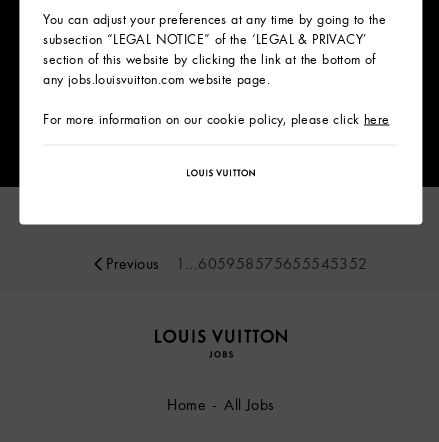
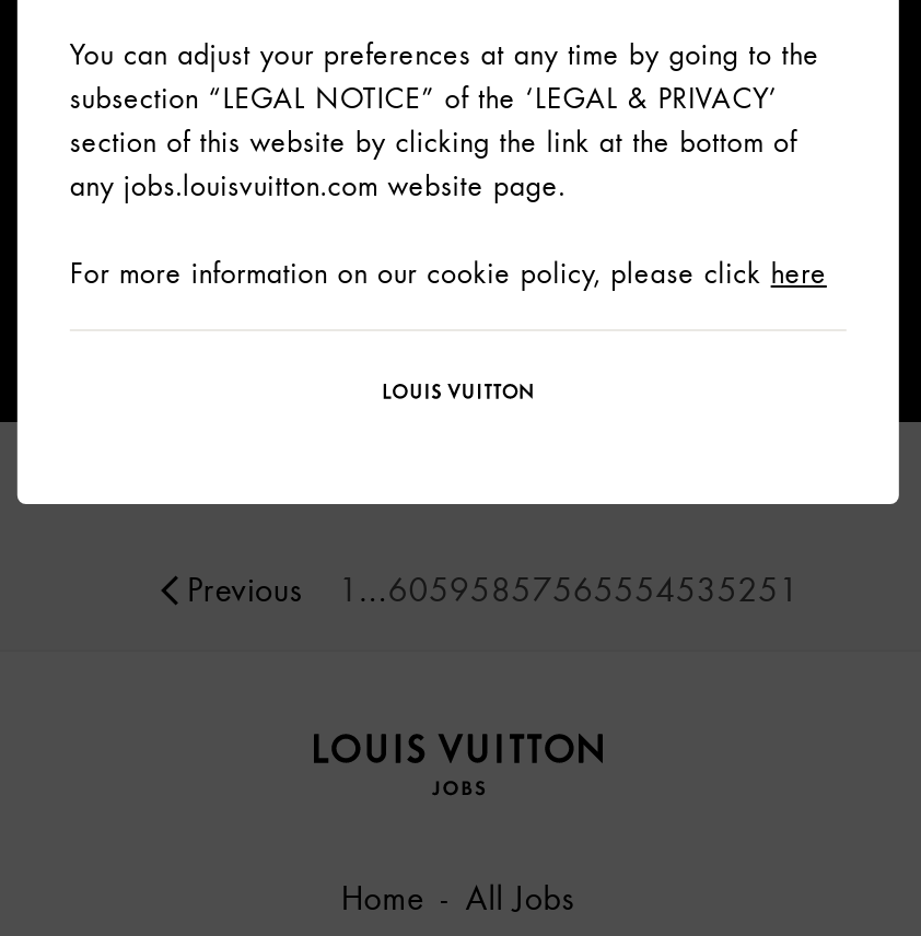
[106,253,368,273] Previous 1...6059585756555453 52 -> [187,567,800,610] Previous 1...60595857565554535251

